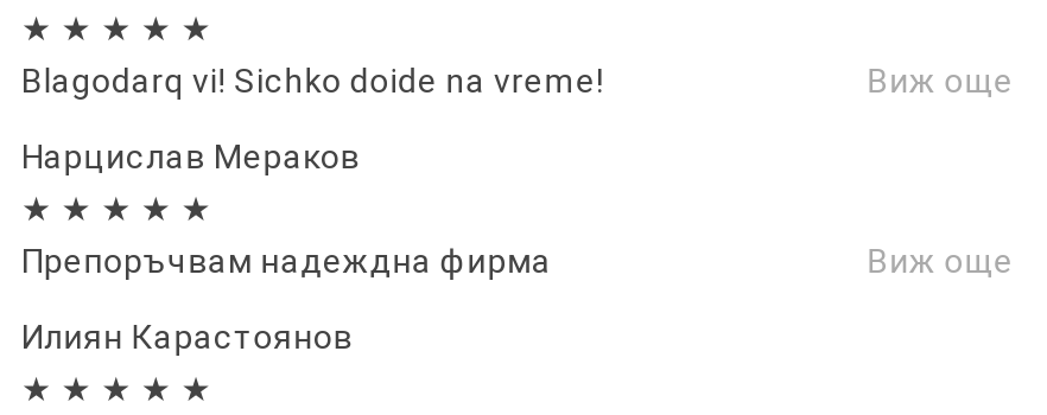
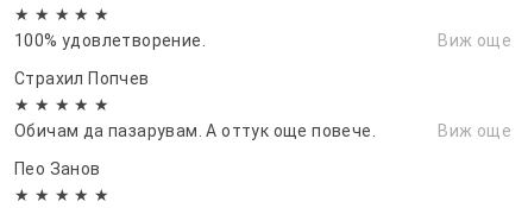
[21,61,604,99] Blagodarq vi! Sichko doide na vreme! -> [14,31,206,50] 100% удовлетворение.
[21,137,360,175] Нарцислав Мераков -> [14,69,149,88] Страхил Попчев
[21,241,552,279] Препоръчвам надеждна фирма -> [14,121,376,140] Обичам да пазарувам. А оттук още повече.
[21,317,353,355] Илиян Карастоянов -> [14,159,101,178] Пео Занов

